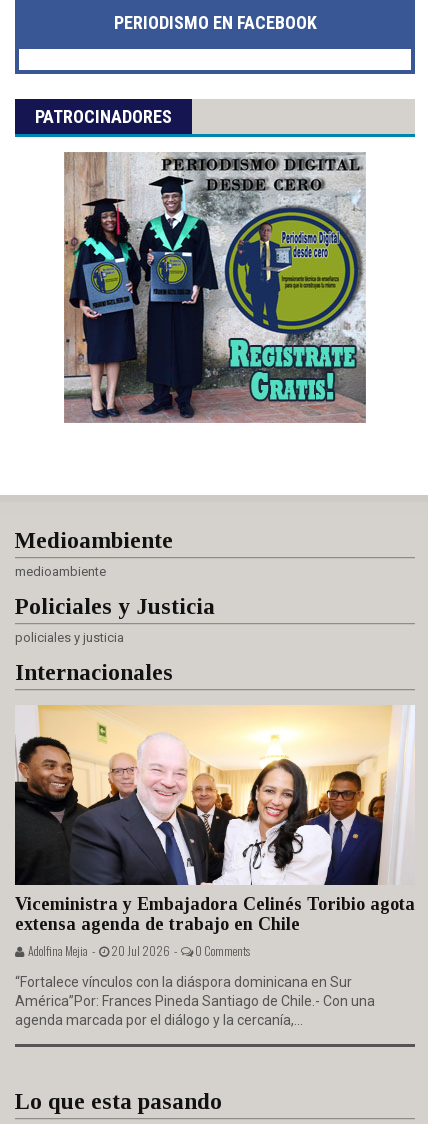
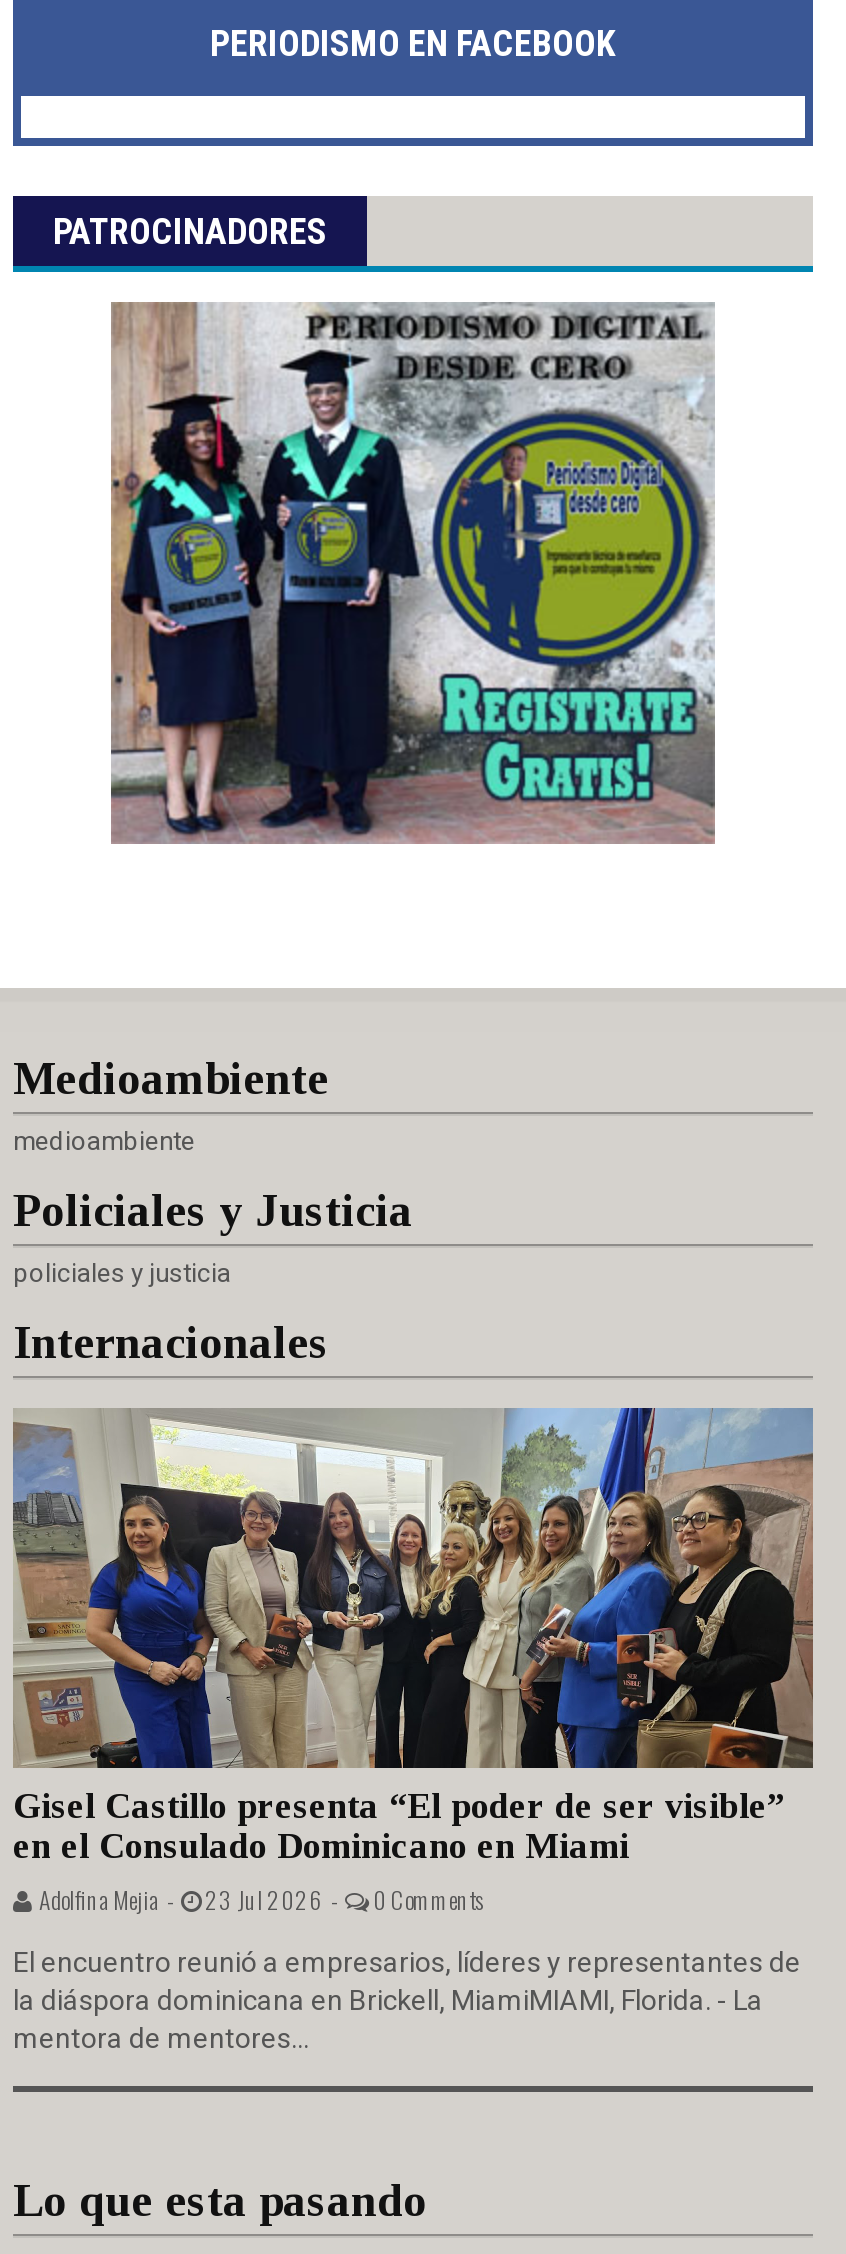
[14,705,415,959] [image] | Viceministra y Embajadora Celinés Toribio agota | extensa agenda de trabajo en Chile | Adolfina Mejia - 20 Jul 2026 - -> [11,1406,815,1916] [image] | Gisel Castillo presenta “El poder de ser visible” | en el Consulado Dominicano en Miami | Adolfina Mejia - 23 Jul 2026 -
[15,974,375,1028] “Fortalece vínculos con la diáspora dominicana en Sur | América”Por: Frances Pineda Santiago de Chile.- Con una | agenda marcada por el diálogo y la cercanía,... -> [13,1946,801,2054] El encuentro reunió a empresarios, líderes y representantes de | la diáspora dominicana en Brickell, MiamiMIAMI, Florida. - La | mentora de mentores...

